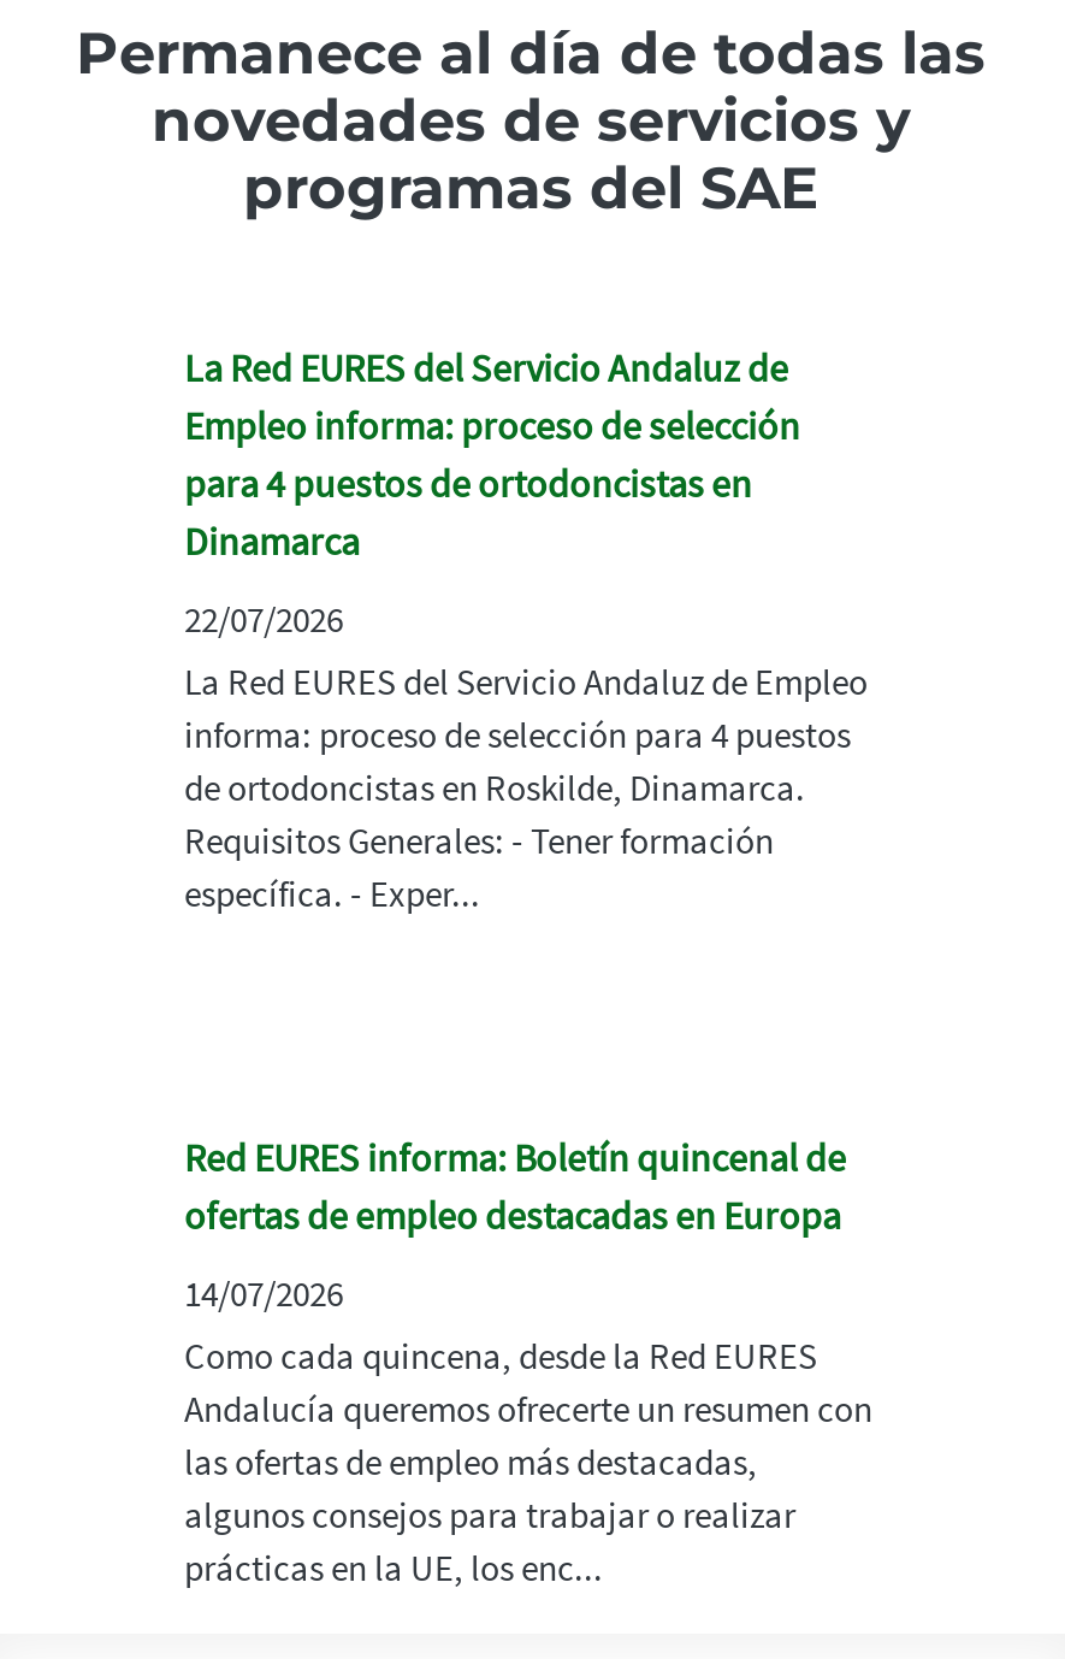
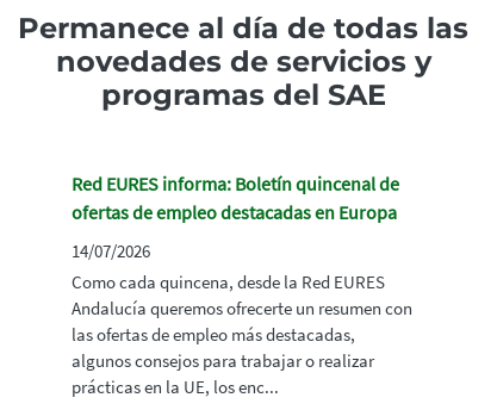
[184,343,868,916] La Red EURES del Servicio Andaluz de | Empleo informa: proceso de selección | para 4 puestos de ortodoncistas en | Dinamarca | 22/07/2026 | La Red EURES del Servicio Andaluz de Empleo | informa: proceso de selección para 4 puestos | de ortodoncistas en Roskilde, Dinamarca. | Requisitos Generales: - Tener formación | específica. - Exper... -> none

